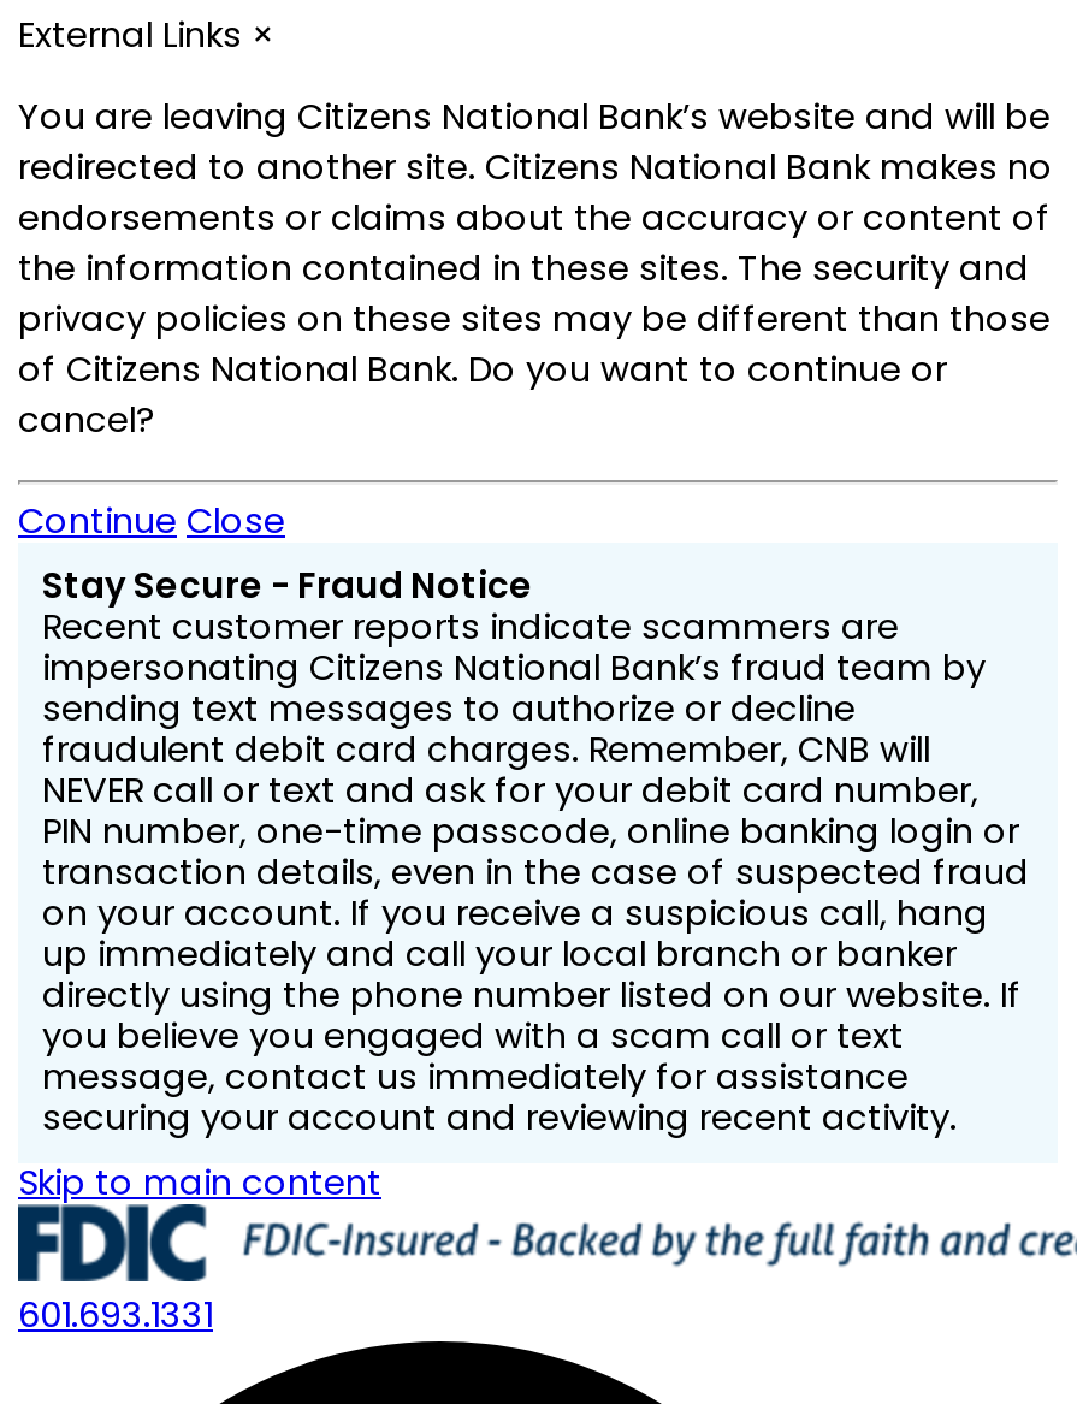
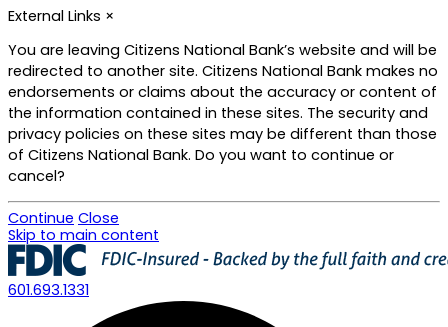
[42,563,1029,1143] Stay Secure - Fraud Notice | Recent customer reports indicate scammers are | impersonating Citizens National Bank’s fraud team by | sending text messages to authorize or decline | fraudulent debit card charges. Remember, CNB will | NEVER call or text and ask for your debit card number, | PIN number, one-time passcode, online banking login or | transaction details, even in the case of suspected fraud | on your account. If you receive a suspicious call, hang | up immediately and call your local branch or banker | directly using the phone number listed on our website. If | you believe you engaged with a scam call or text | message, contact us immediately for assistance | securing your account and reviewing recent activity. -> none

